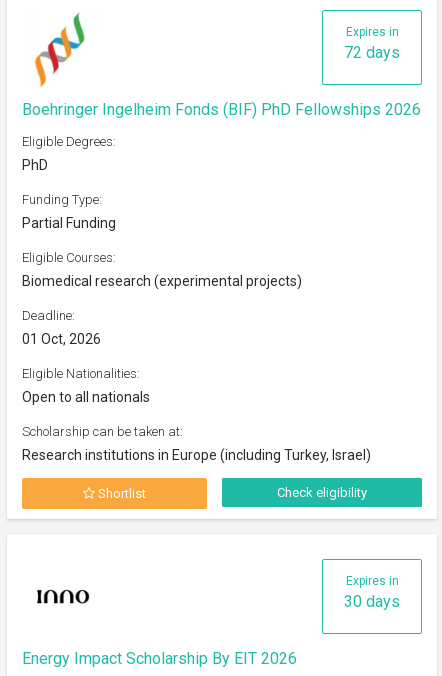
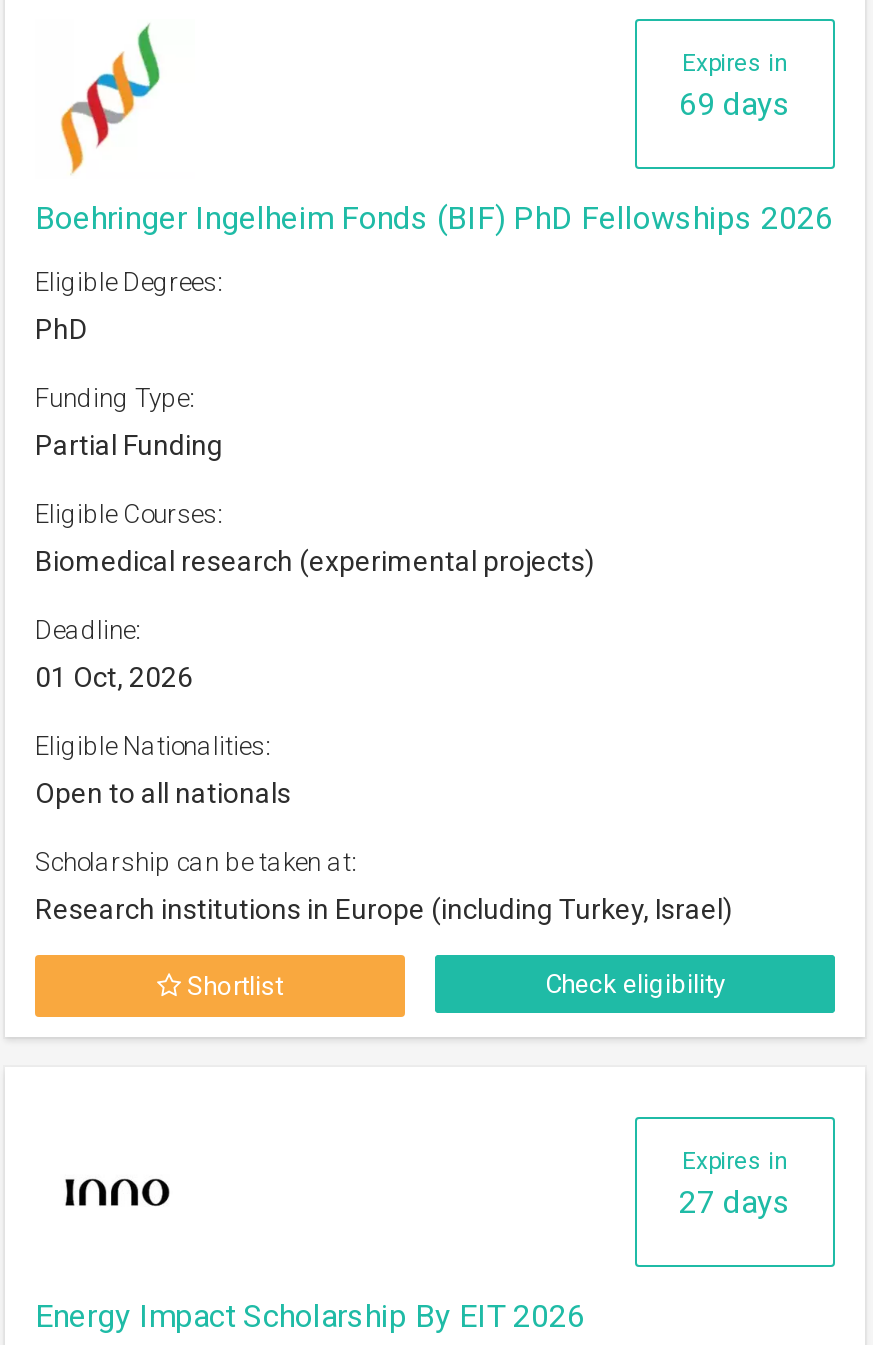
[344,43,400,62] 72 days -> [679,85,791,123] 69 days
[344,592,400,611] 30 days -> [679,1183,791,1221] 27 days

